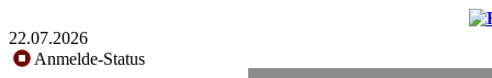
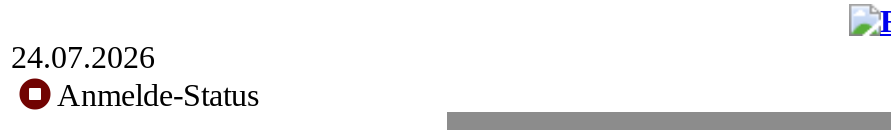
[9,29,97,47] 22.07.2026 -> [11,40,171,74] 24.07.2026

